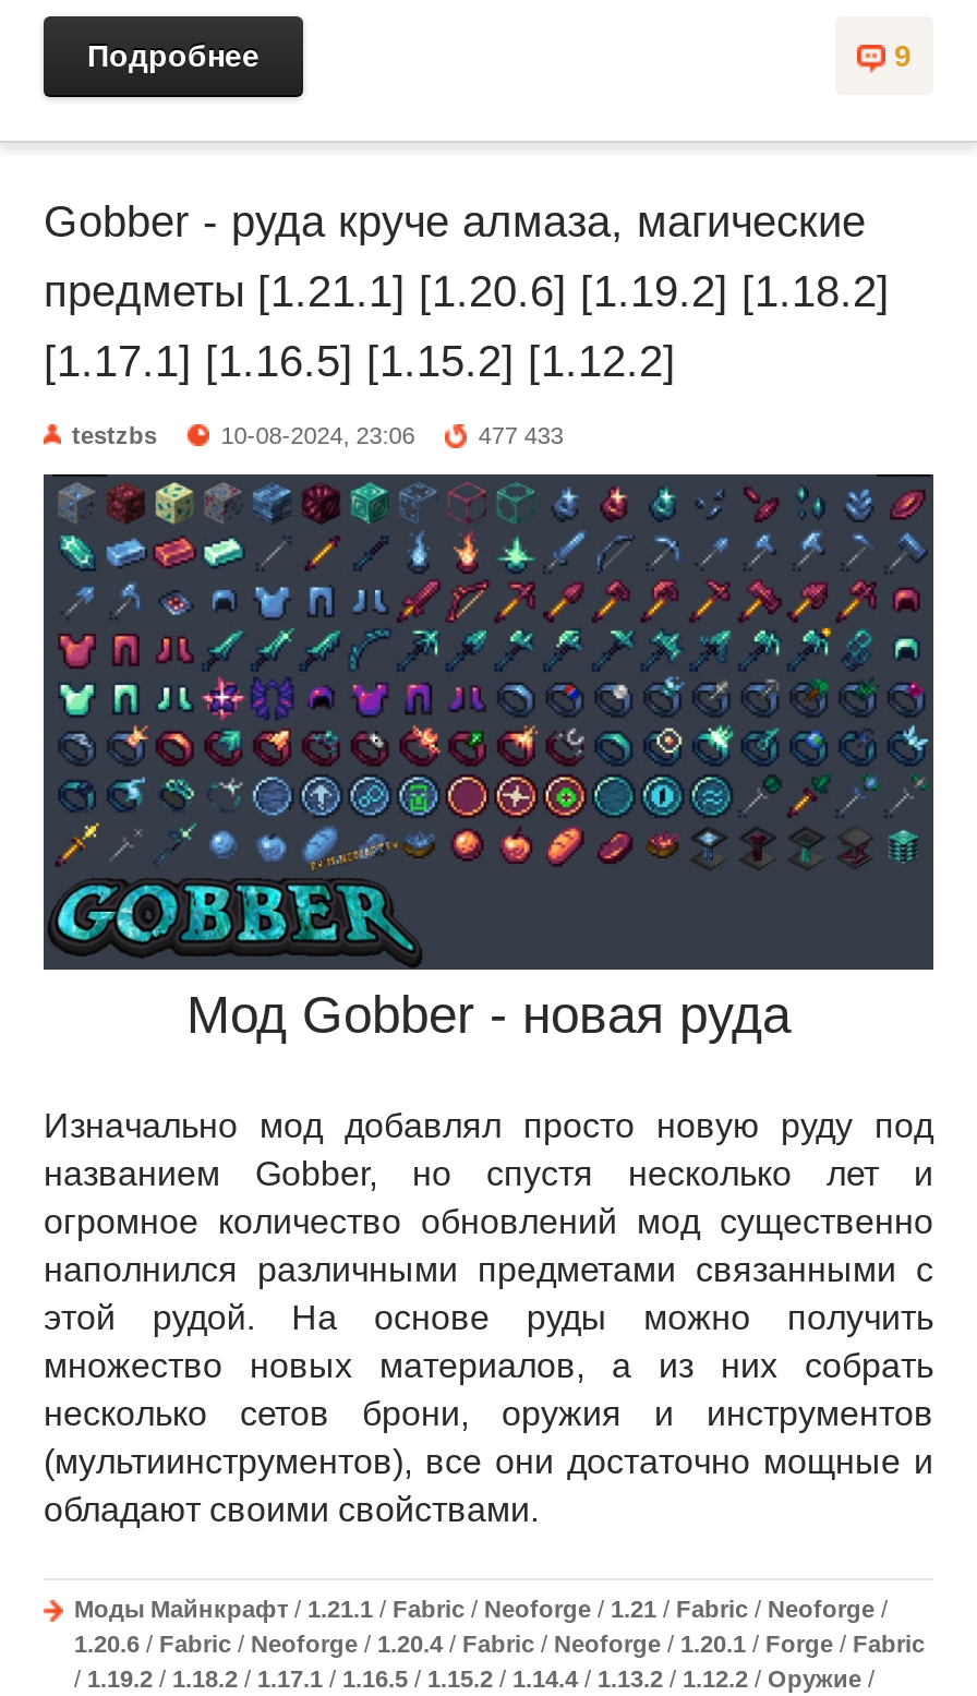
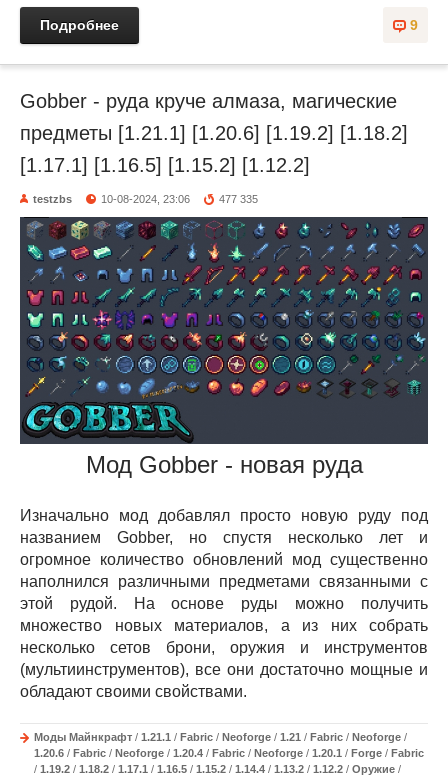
[478,422,564,448] 477 433 -> [219,193,258,205] 477 335

